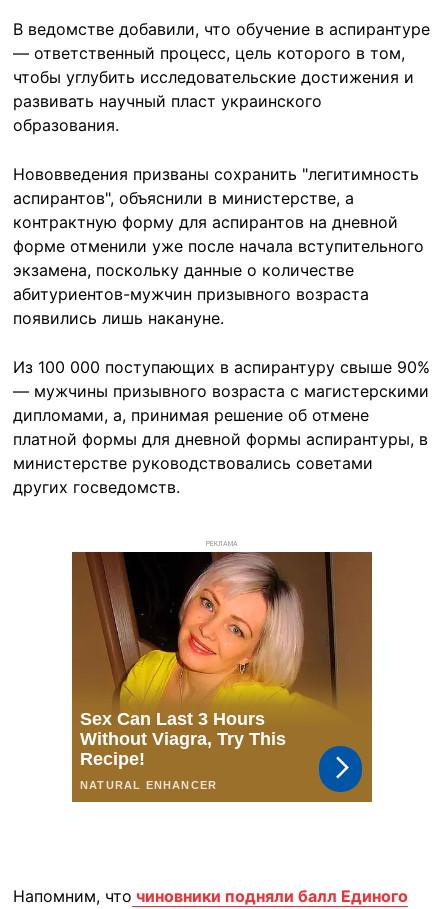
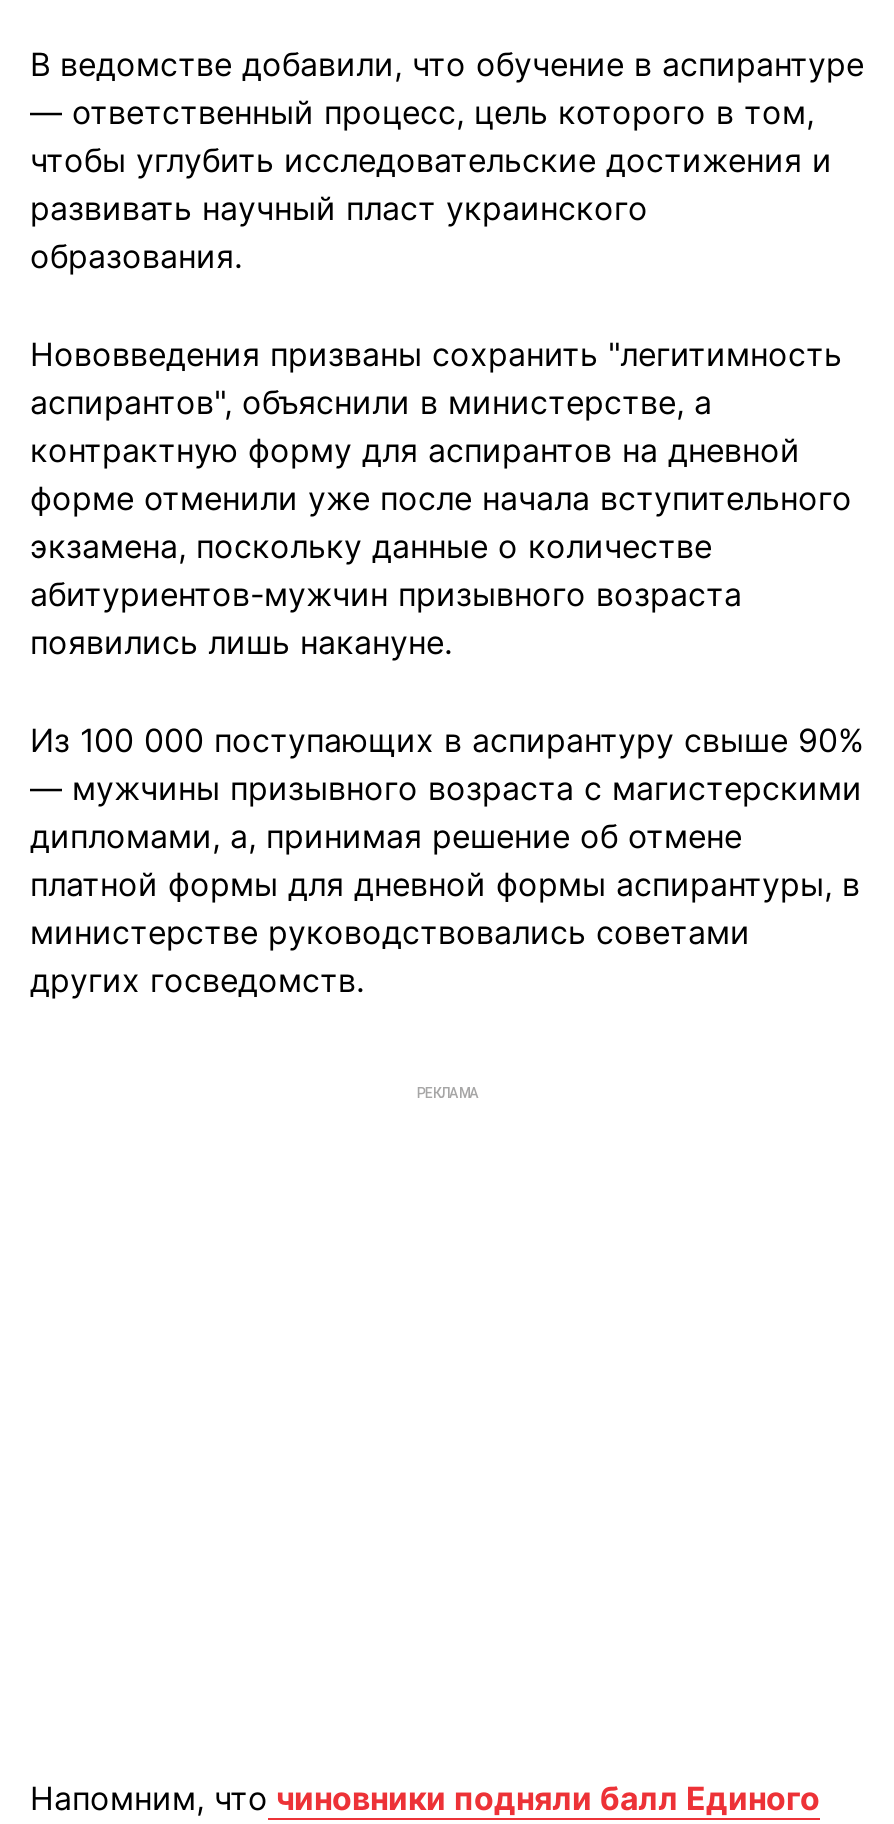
[71,551,373,803] [image] -> none

